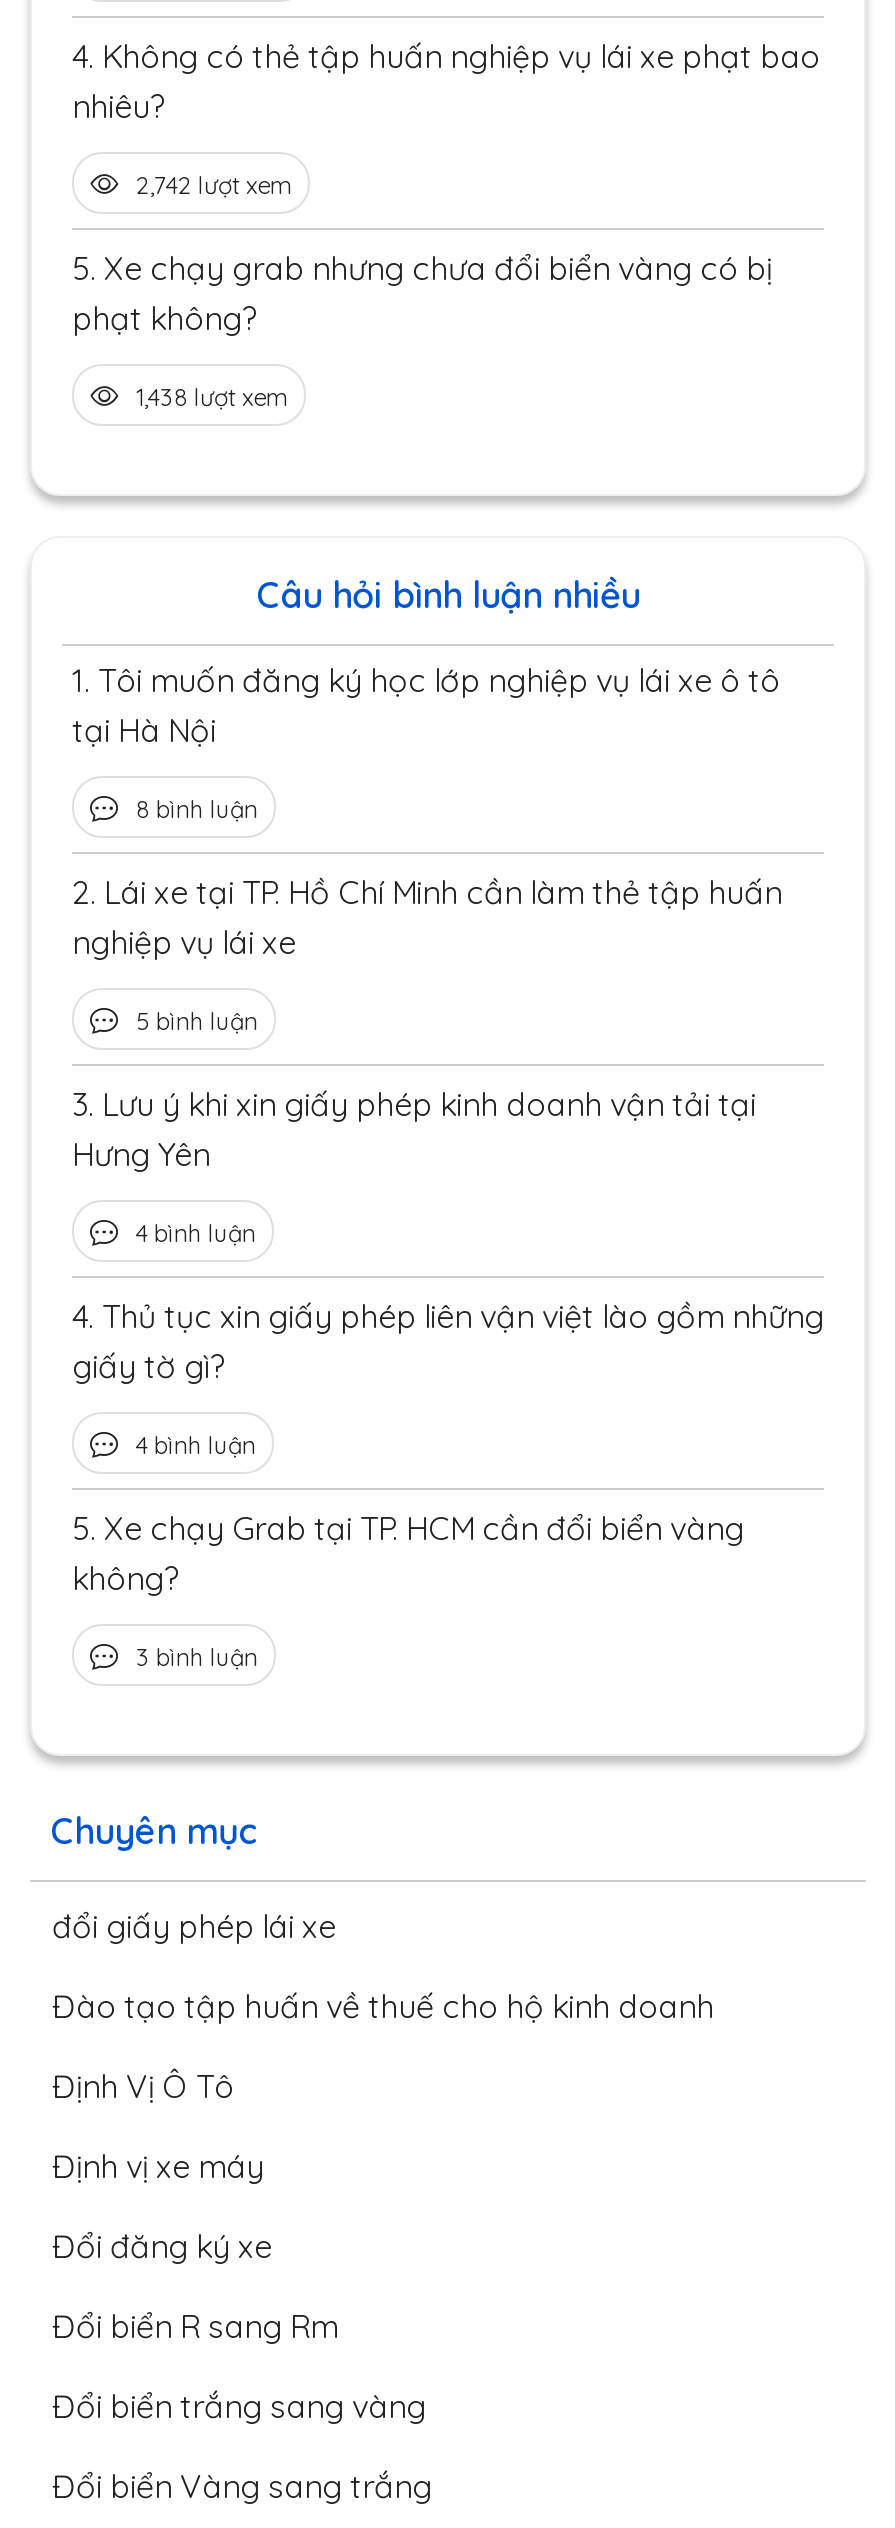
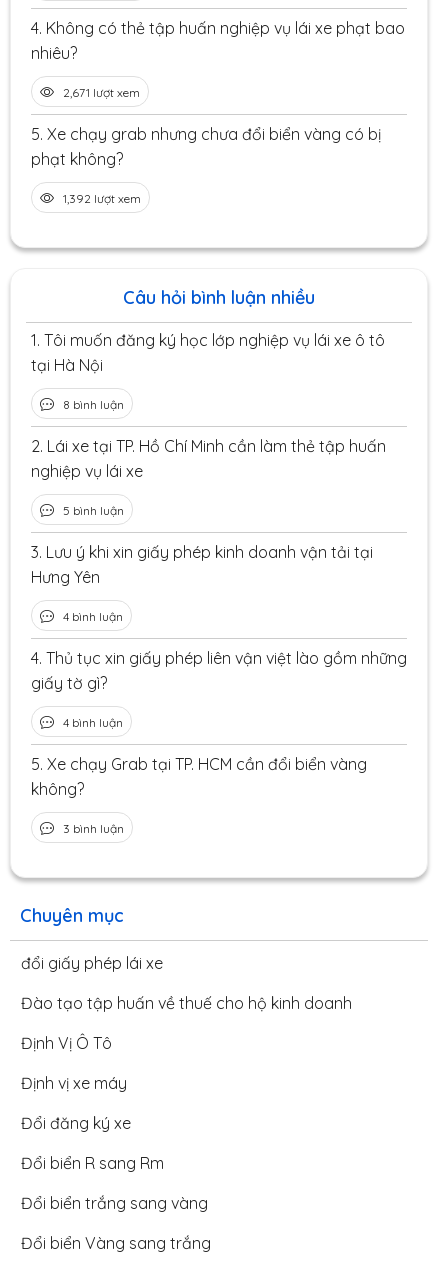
[136,171,292,201] 2,742 lượt xem -> [63,85,140,100] 2,671 lượt xem
[136,383,288,413] 1,438 lượt xem -> [63,191,141,206] 1,392 lượt xem

